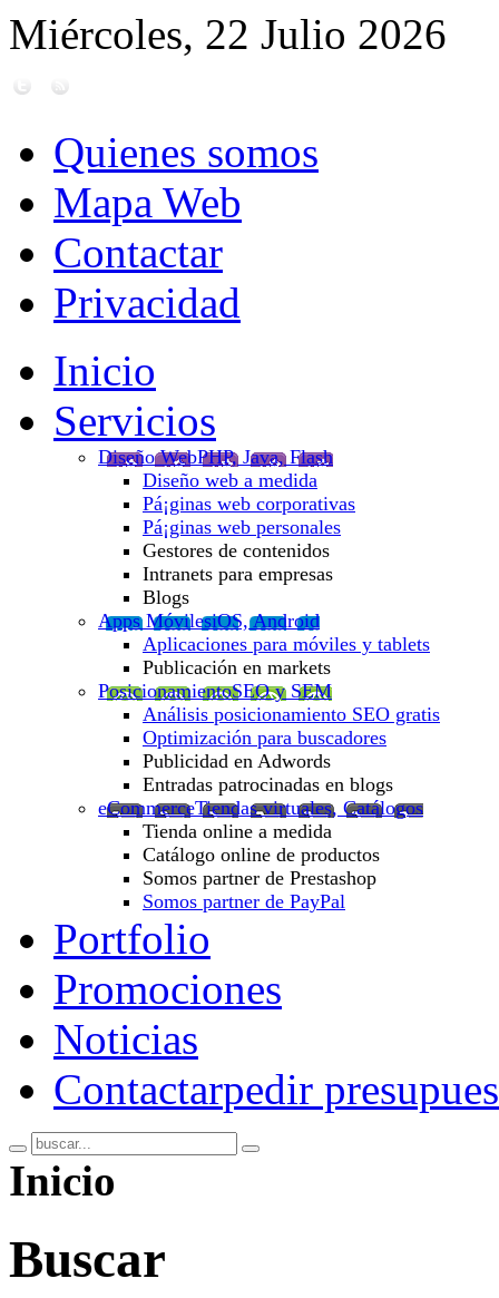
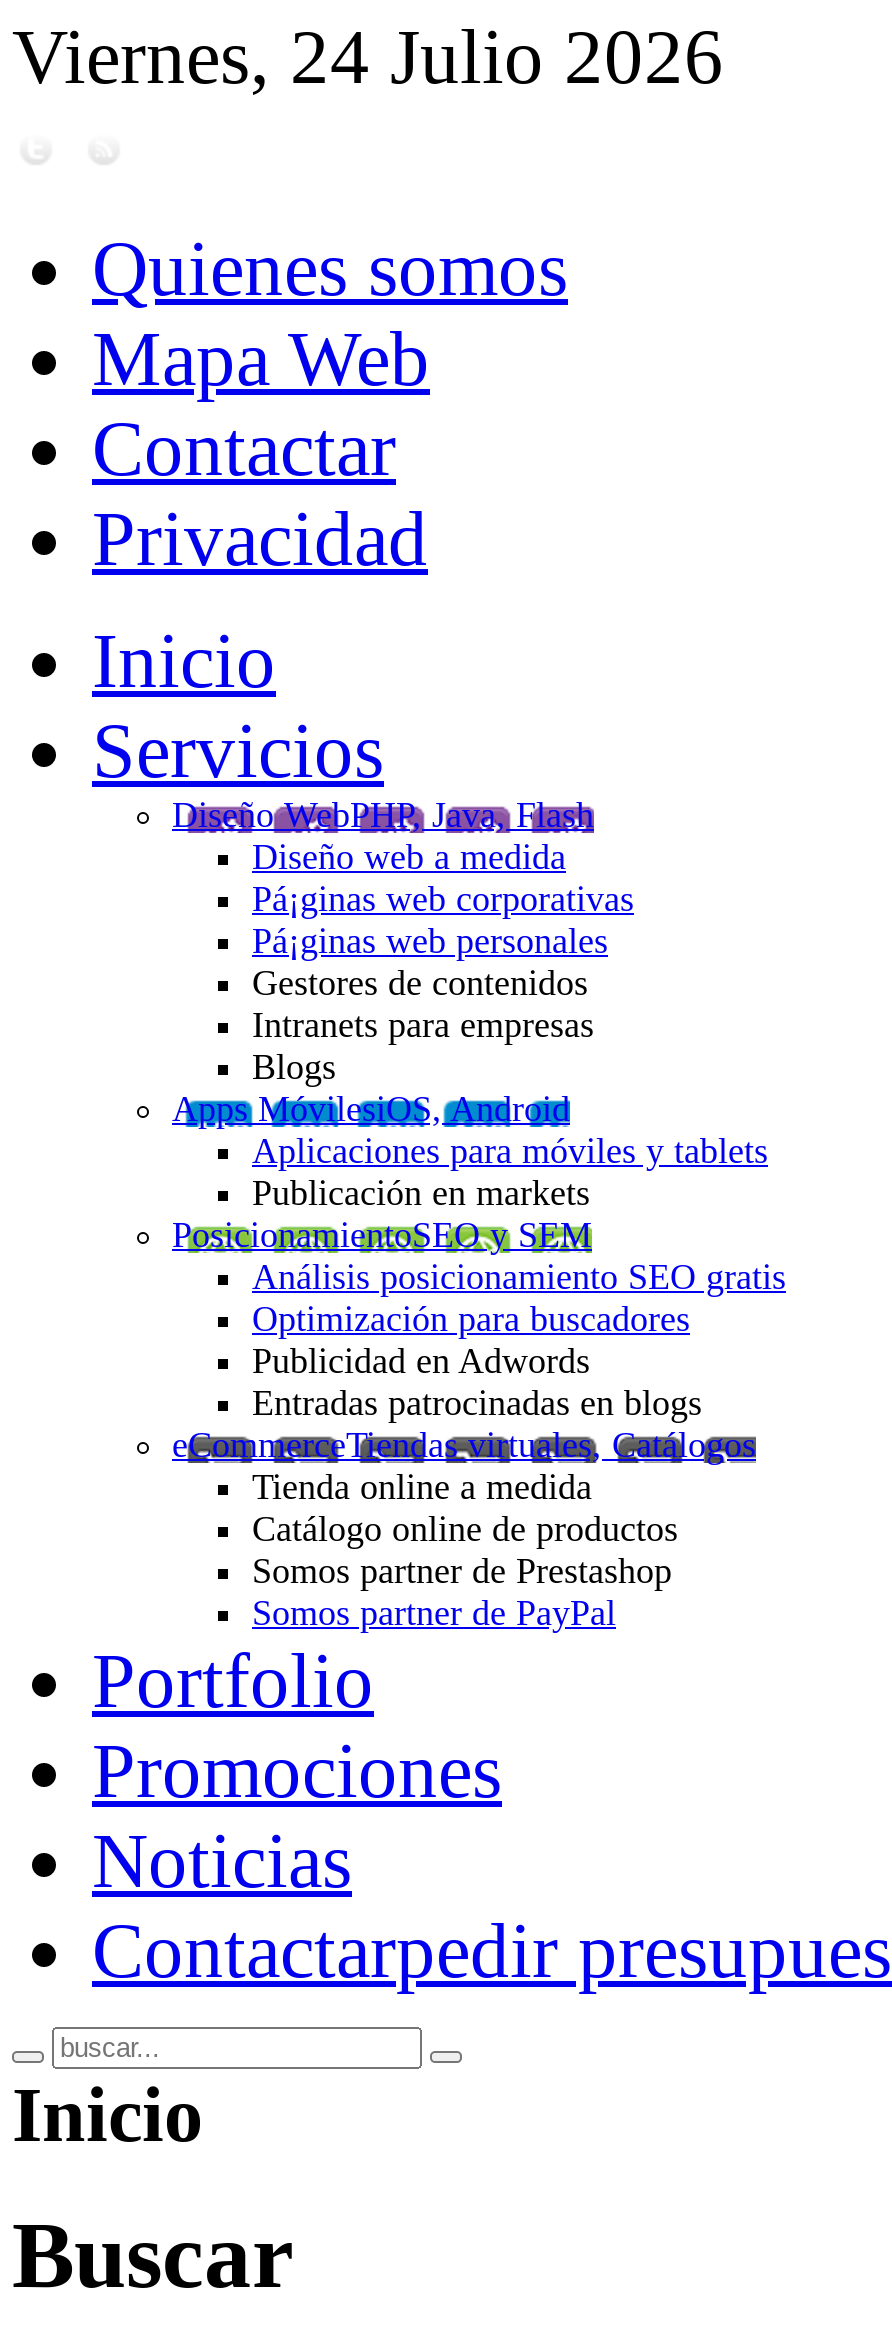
[9,10,447,58] Miércoles, 22 Julio 2026 -> [12,13,724,99] Viernes, 24 Julio 2026

